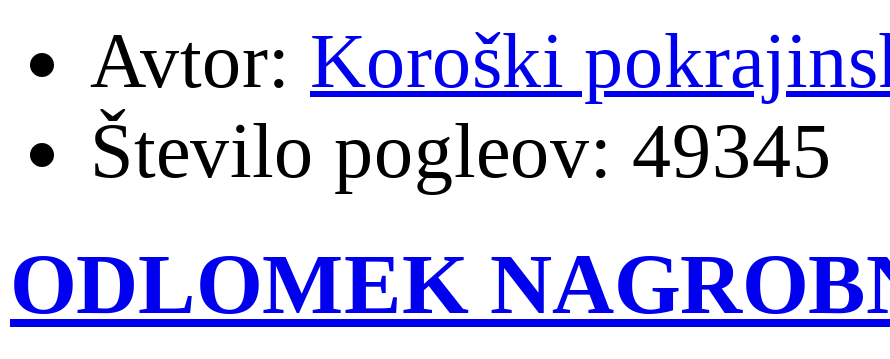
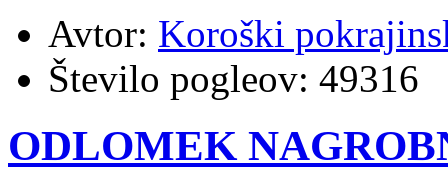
[90,106,832,192] Število pogleov: 49345 -> [48,57,419,100] Število pogleov: 49316

